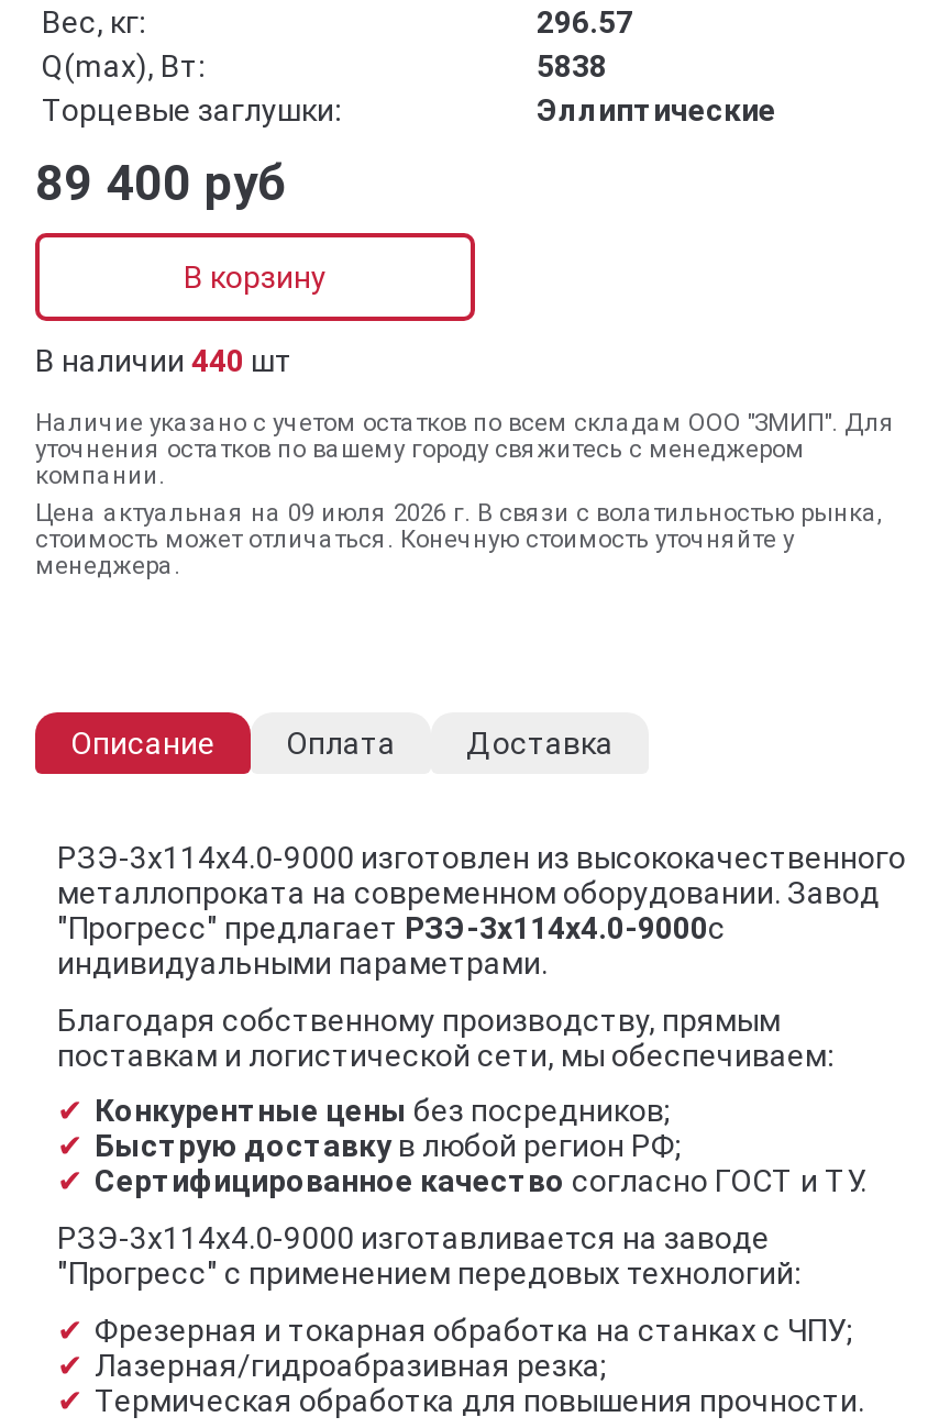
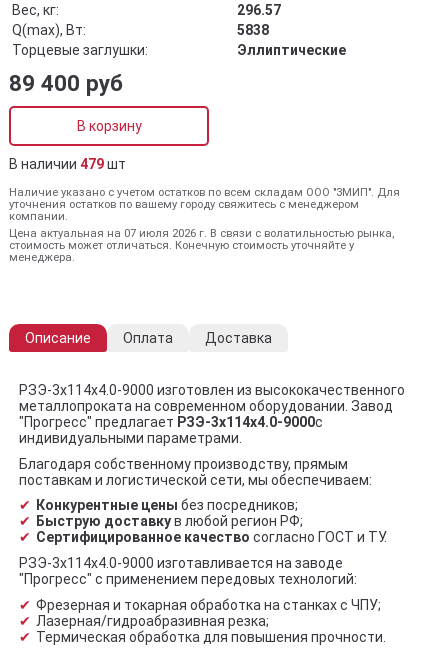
[35,343,292,378] В наличии 440 шт -> [9,156,126,172] В наличии 479 шт
[35,499,882,528] Цена актуальная на 09 июля 2026 г. В связи с волатильностью рынка, -> [9,227,394,240] Цена актуальная на 07 июля 2026 г. В связи с волатильностью рынка,

